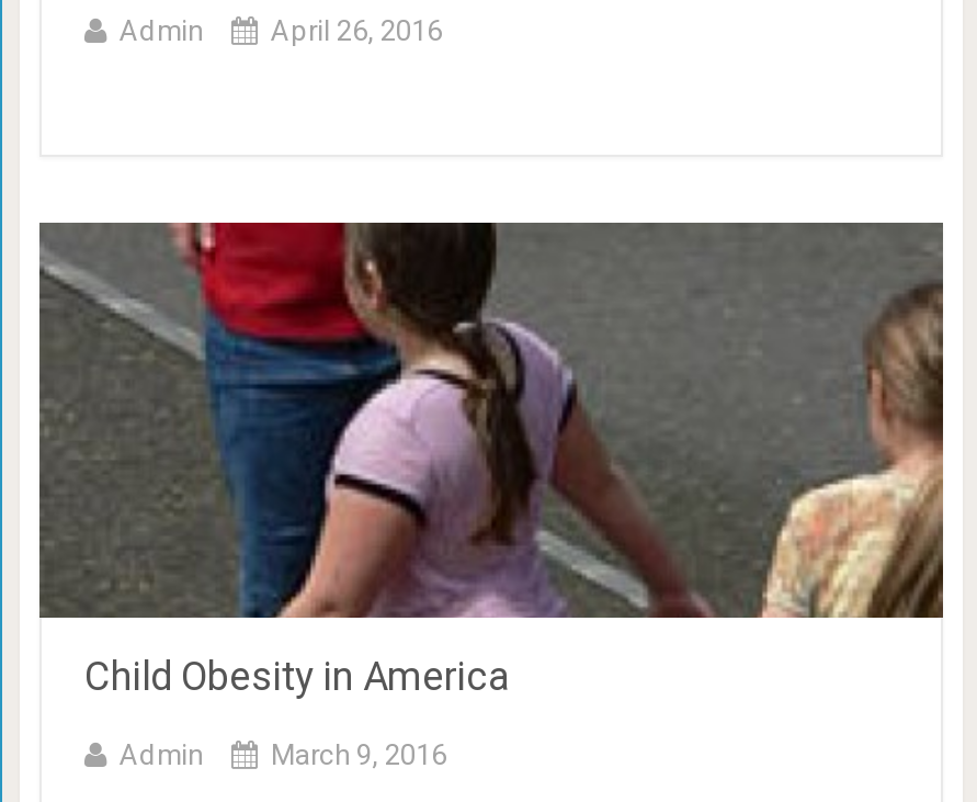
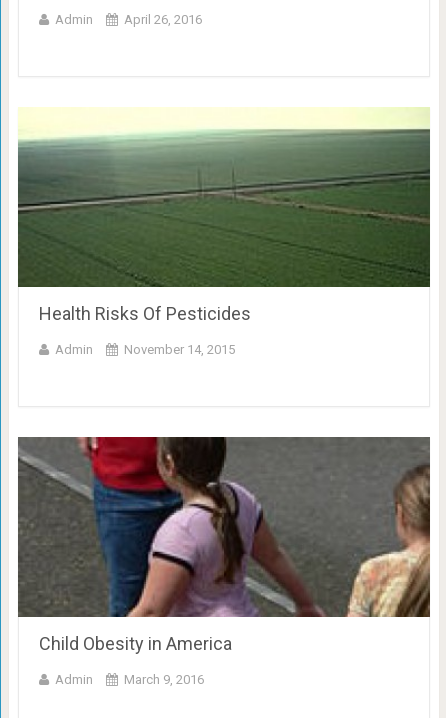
none -> [18,107,431,357] [image] | Health Risks Of Pesticides | Admin | November 14, 2015

